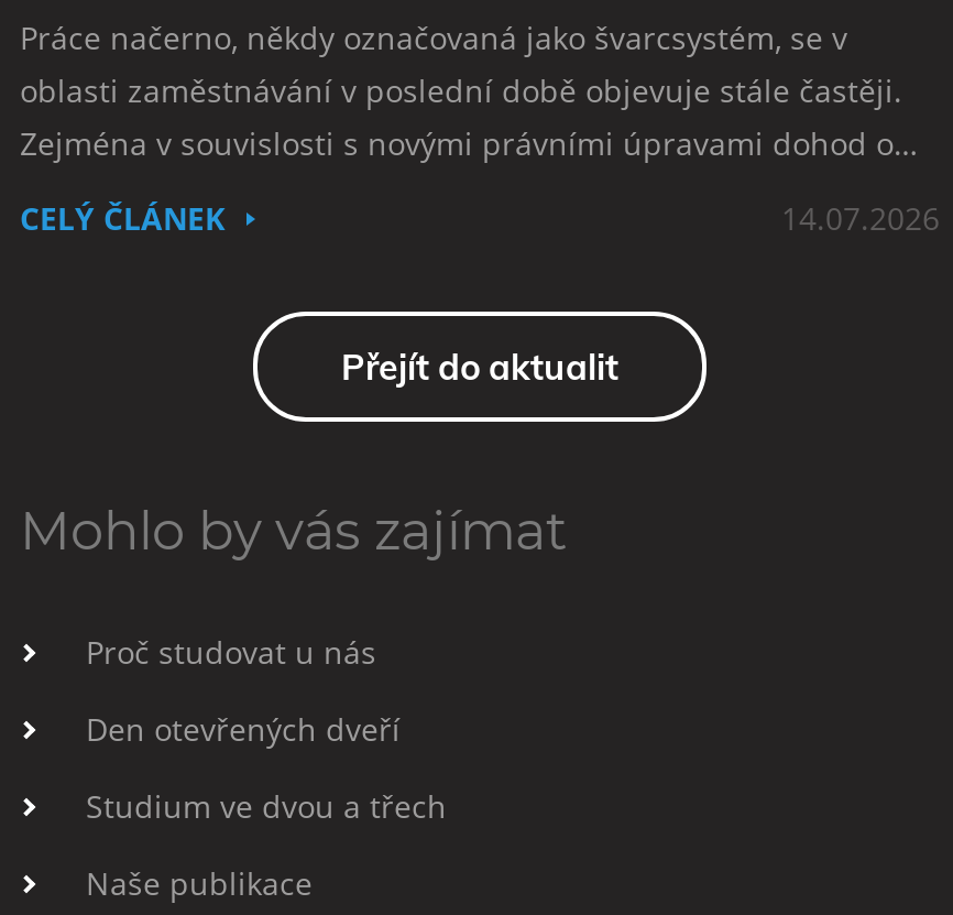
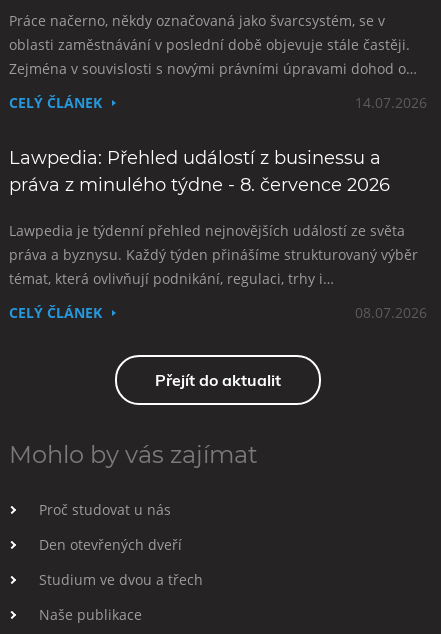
none -> [9,147,427,322] Lawpedia: Přehled událostí z businessu a | práva z minulého týdne - 8. července 2026 | Lawpedia je týdenní přehled nejnovějších událostí ze světa | práva a byznysu. Každý týden přinášíme strukturovaný výběr | témat, která ovlivňují podnikání, regulaci, trhy i… | CELÝ ČLÁNEK | 08.07.2026

